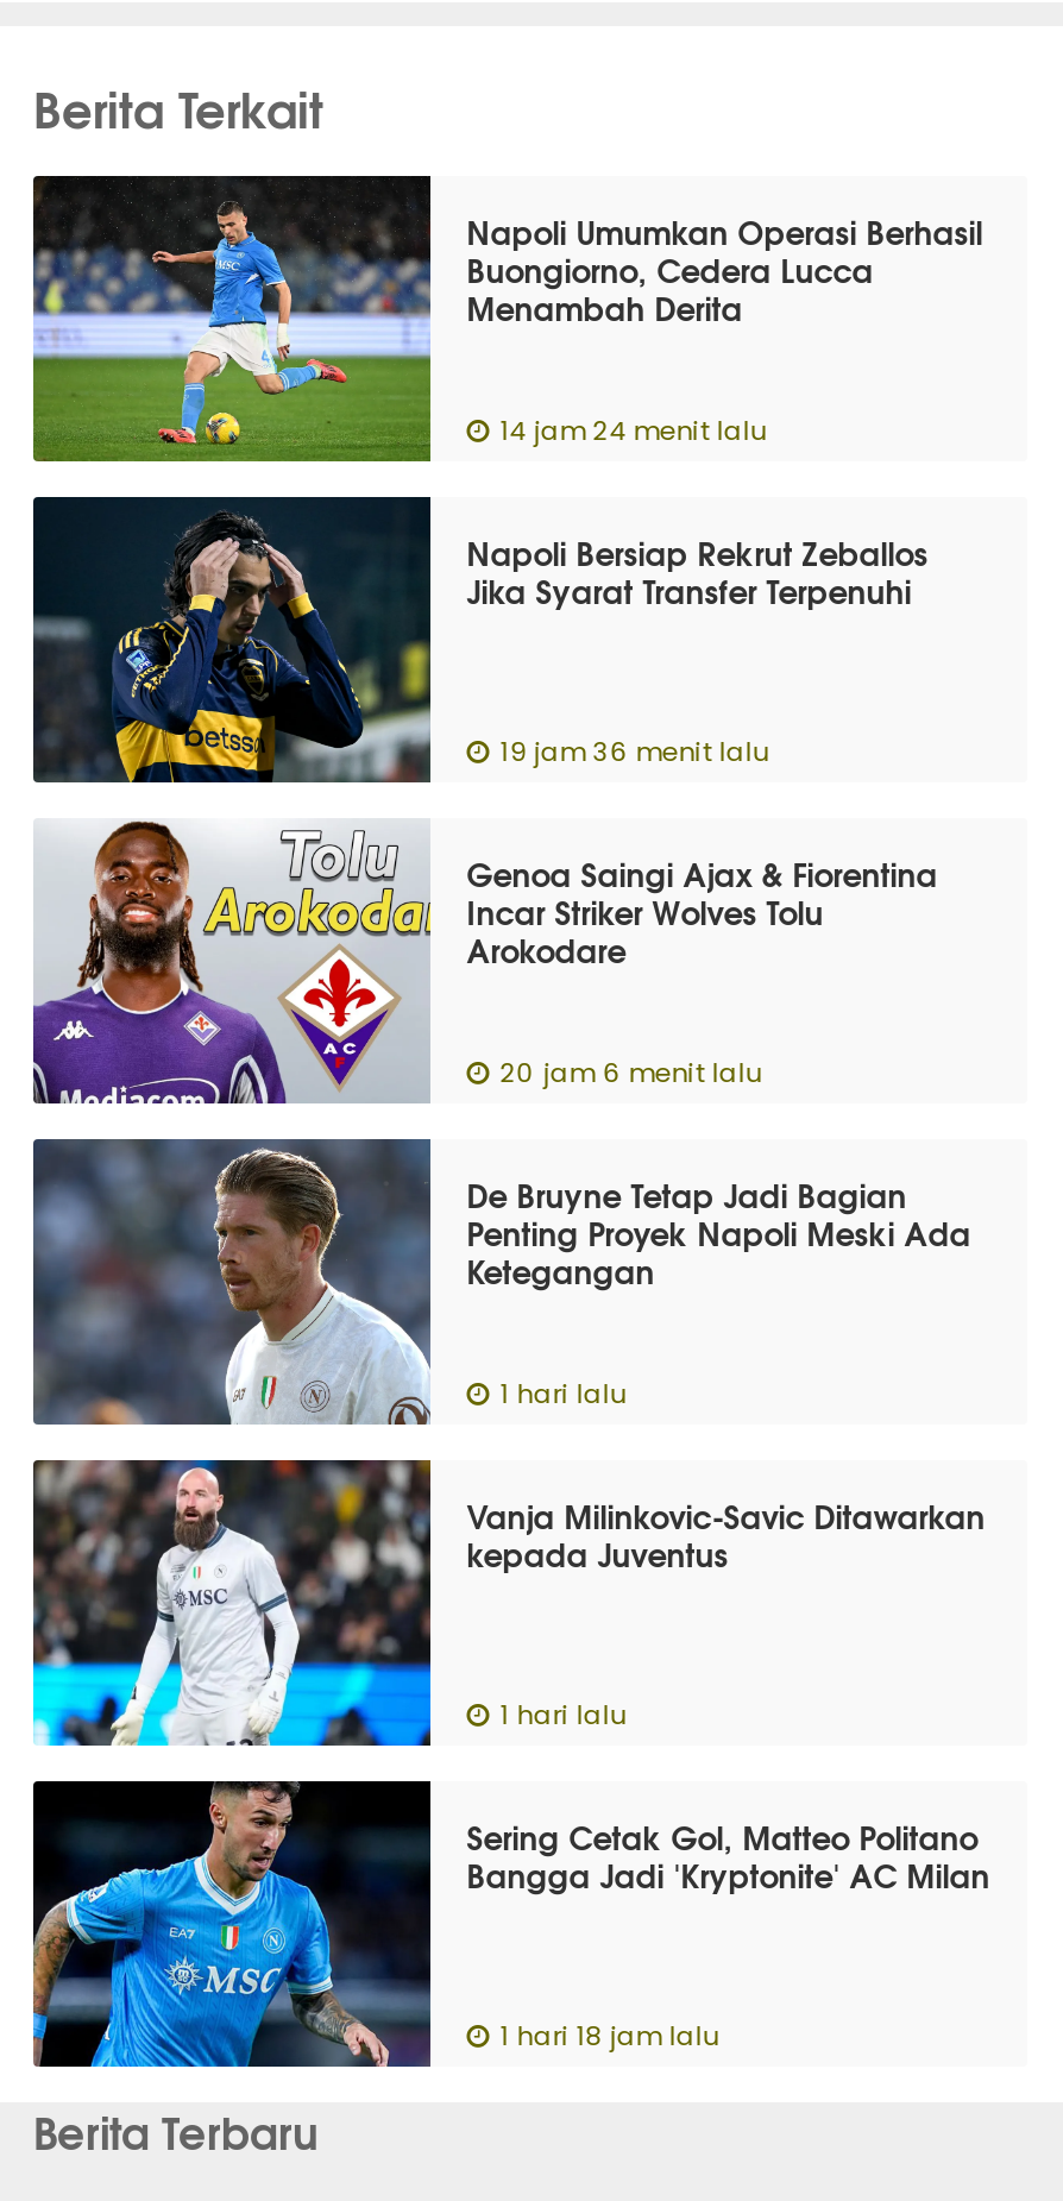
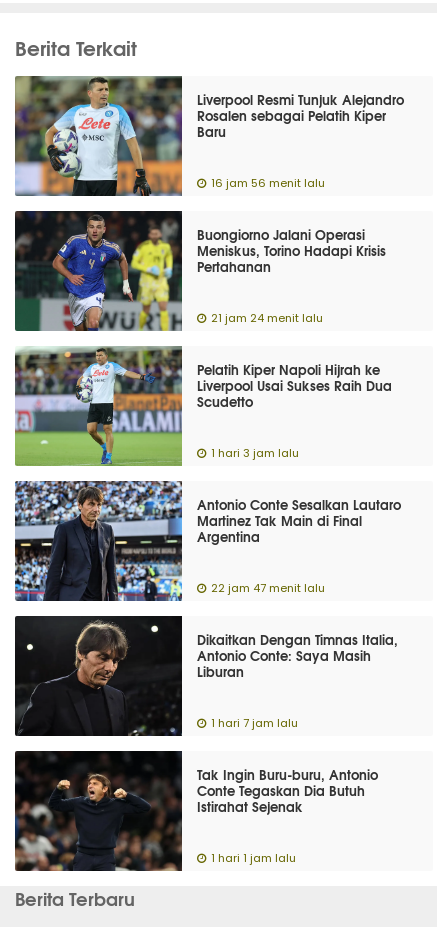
[31,174,983,464] [image] | Napoli Umumkan Operasi Berhasil | Buongiorno, Cedera Lucca | Menambah Derita -> [14,75,404,197] [image] | Liverpool Resmi Tunjuk Alejandro | Rosalen sebagai Pelatih Kiper | Baru
[500,419,766,445] 14 jam 24 menit lalu -> [211,178,325,189] 16 jam 56 menit lalu
[33,497,928,785] [image] | Napoli Bersiap Rekrut Zeballos | Jika Syarat Transfer Terpenuhi -> [15,211,386,332] [image] | Buongiorno Jalani Operasi | Meniskus, Torino Hadapi Krisis | Pertahanan
[500,740,769,766] 19 jam 36 menit lalu -> [211,313,323,324] 21 jam 24 menit lalu
[31,820,937,1106] [image] | Genoa Saingi Ajax & Fiorentina | Incar Striker Wolves Tolu | Arokodare -> [14,346,392,467] [image] | Pelatih Kiper Napoli Hijrah ke | Liverpool Usai Sukses Raih Dua | Scudetto
[500,1061,761,1087] 20 jam 6 menit lalu -> [211,448,299,459] 1 hari 3 jam lalu
[33,1139,971,1427] [image] | De Bruyne Tetap Jadi Bagian | Penting Proyek Napoli Meski Ada | Ketegangan -> [14,481,401,602] [image] | Antonio Conte Sesalkan Lautaro | Martinez Tak Main di Final | Argentina
[500,1382,626,1408] 1 hari lalu -> [211,583,325,594] 22 jam 47 menit lalu
[31,1458,985,1748] [image] | Vanja Milinkovic-Savic Ditawarkan | kepada Juventus -> [14,615,398,737] [image] | Dikaitkan Dengan Timnas Italia, | Antonio Conte: Saya Masih | Liburan
[500,1703,626,1729] 1 hari lalu -> [211,718,298,729] 1 hari 7 jam lalu
[31,1781,990,2069] [image] | Sering Cetak Gol, Matteo Politano | Bangga Jadi 'Kryptonite' AC Milan -> [14,752,378,872] [image] | Tak Ingin Buru-buru, Antonio | Conte Tegaskan Dia Butuh | Istirahat Sejenak
[500,2024,719,2050] 1 hari 18 jam lalu -> [211,853,296,864] 1 hari 1 jam lalu

